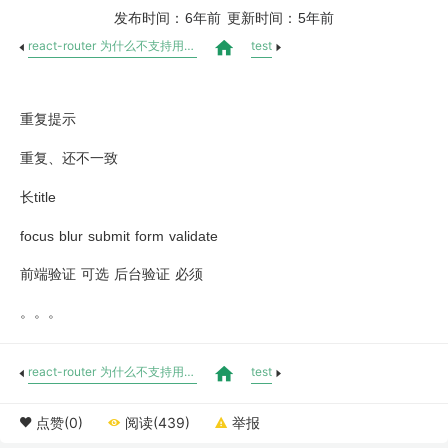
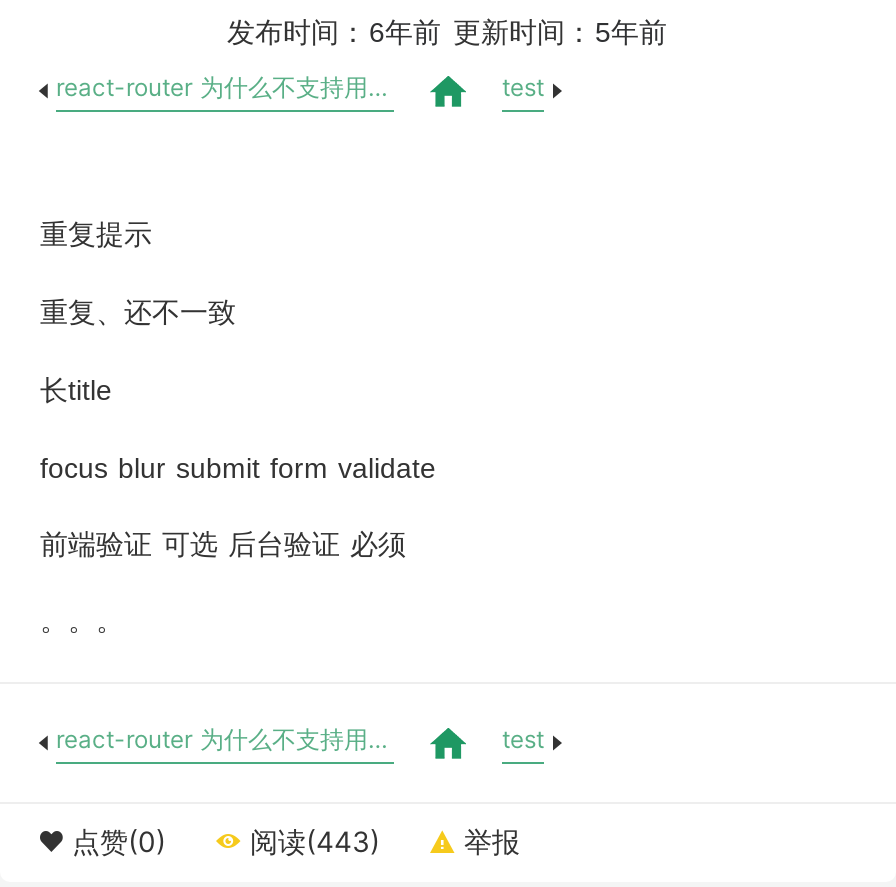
[125,414,190,431] 阅读(439) -> [250,824,380,858] 阅读(443)

